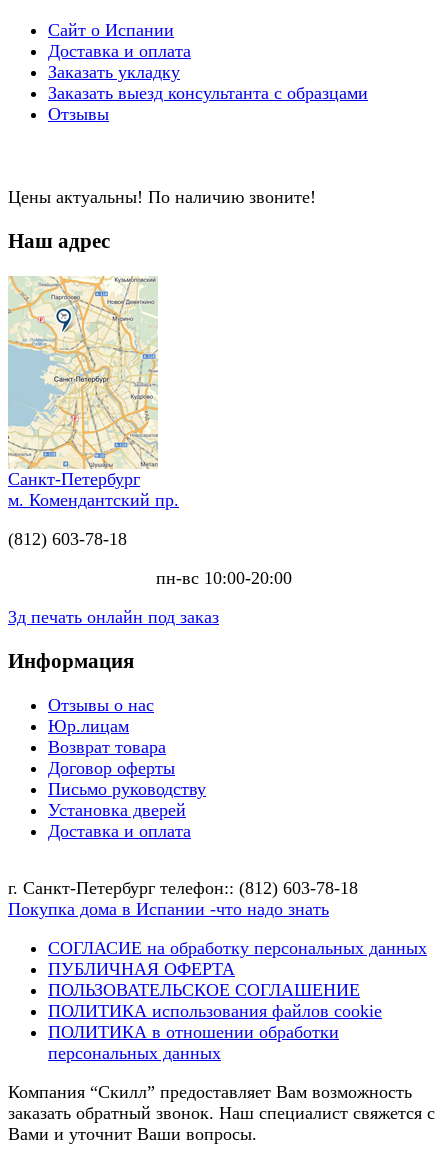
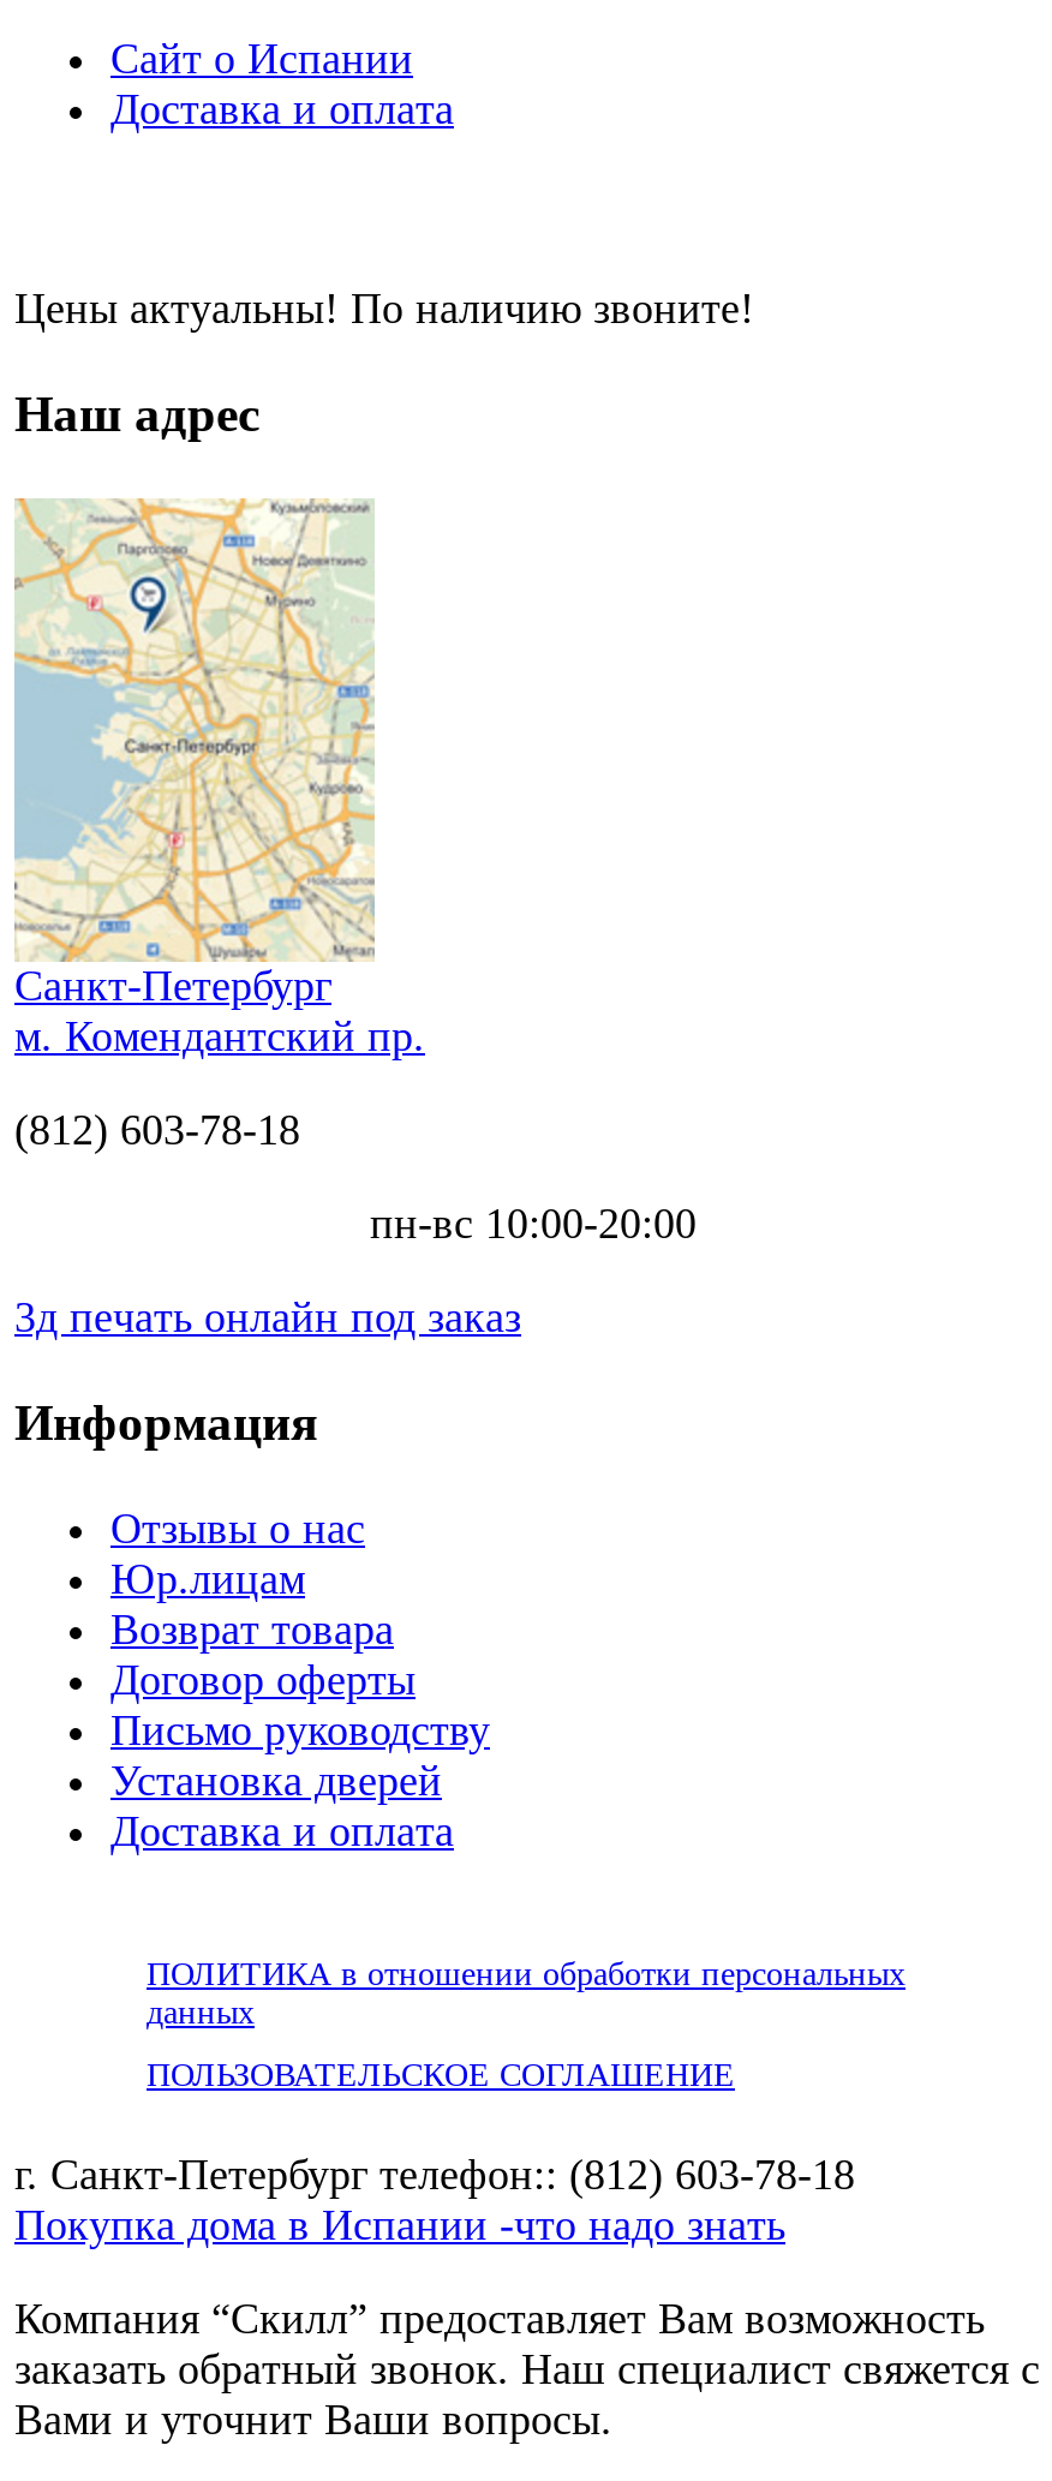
[48,62,368,124] Заказать укладку | Заказать выезд консультанта с образцами | Отзывы -> none
none -> [147,1955,905,2030] ПОЛИТИКА в отношении обработки персональных | данных
moved [8,878,358,919] -> [14,2150,855,2248]: г. Санкт-Петербург телефон:: (812) 603-78-18 | Покупка дома в Испании -что надо знать
[48,938,427,1063] СОГЛАСИЕ на обработку персональных данных | ПУБЛИЧНАЯ ОФЕРТА | ПОЛИТИКА использования файлов cookie | ПОЛИТИКА в отношении обработки | персональных данных -> none
moved [48,980,360,1000] -> [147,2056,735,2092]: ПОЛЬЗОВАТЕЛЬСКОЕ СОГЛАШЕНИЕ

